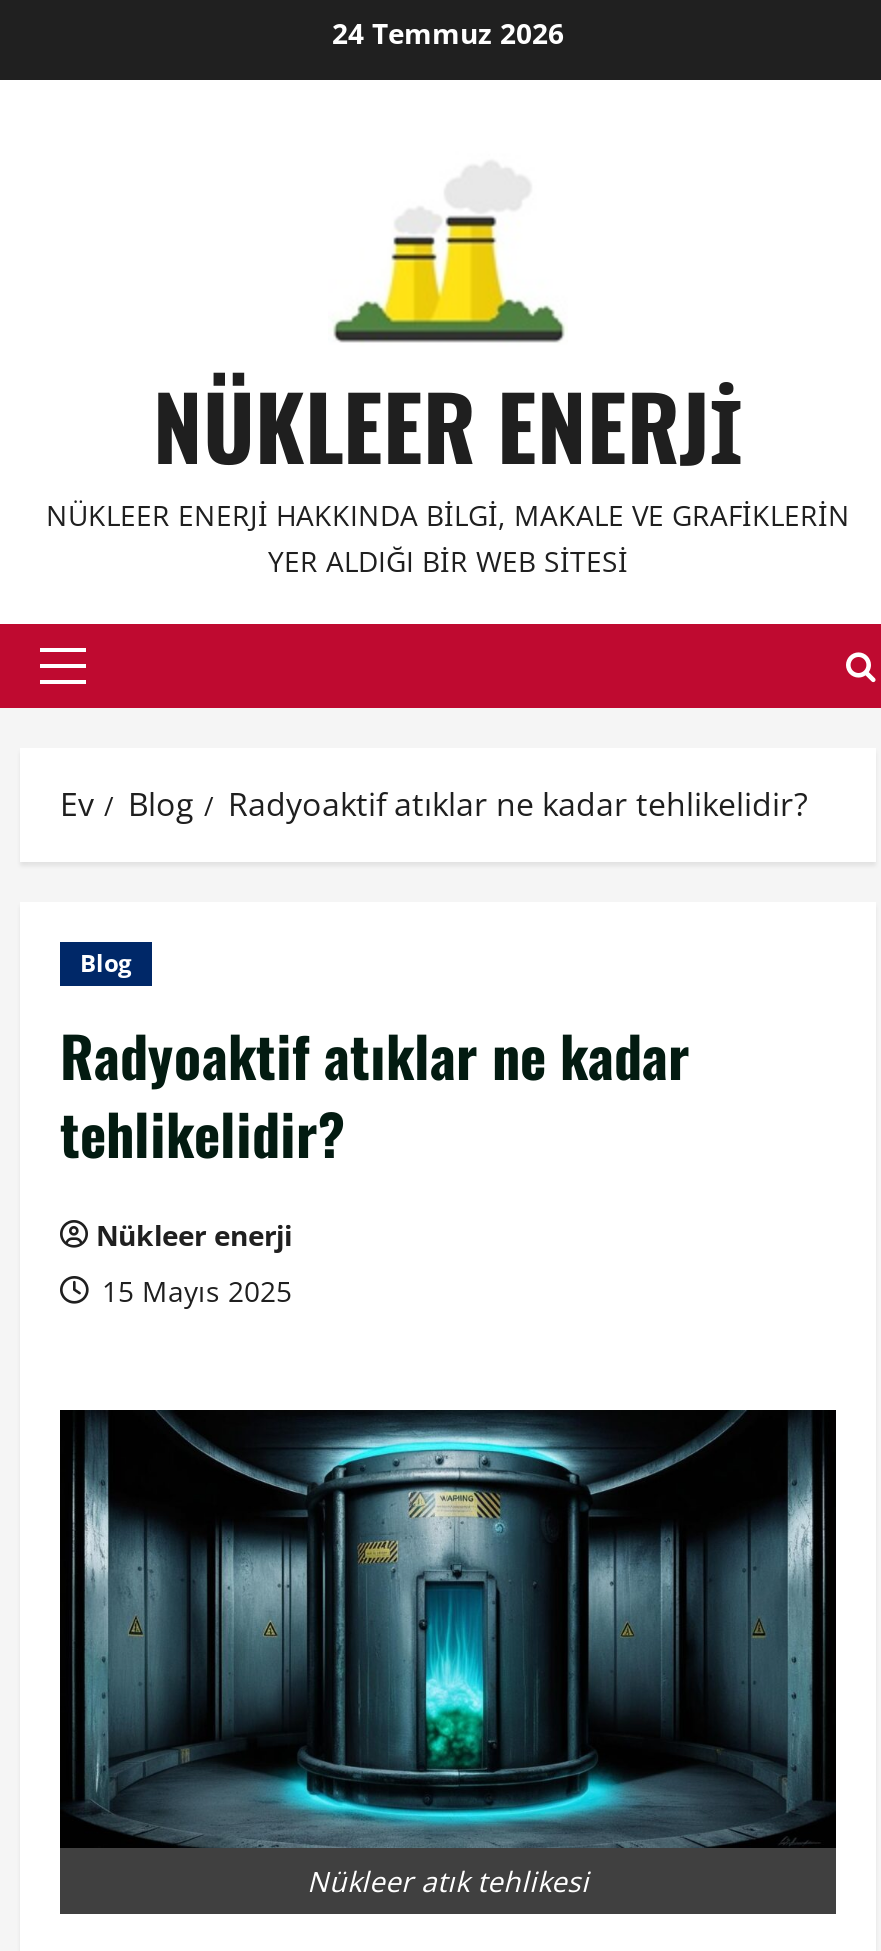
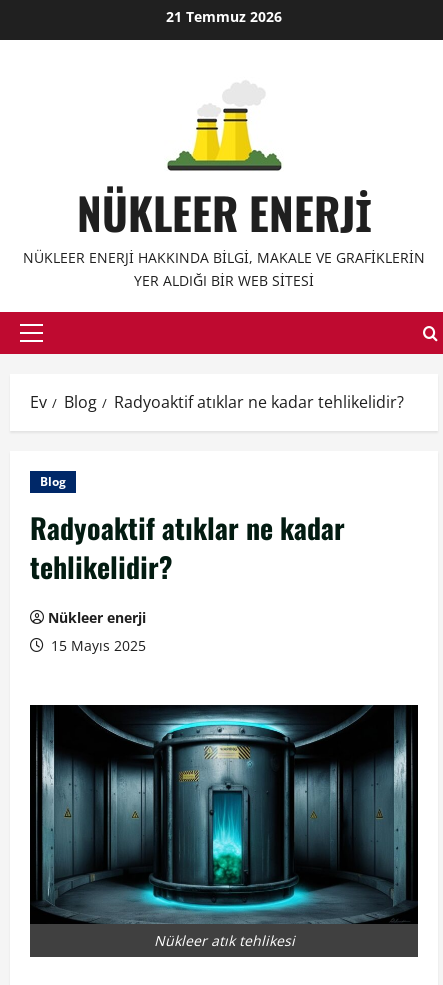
[332,14,564,52] 24 Temmuz 2026 -> [166,7,282,26] 21 Temmuz 2026

